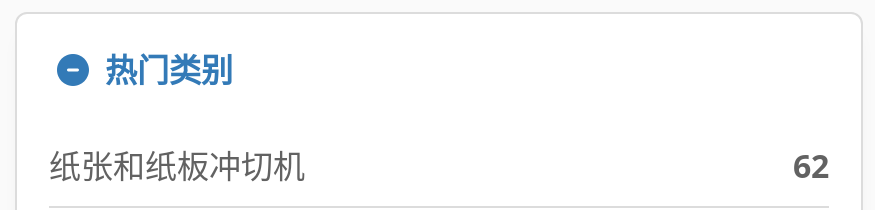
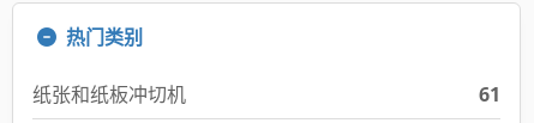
[793,144,829,188] 62 -> [479,81,500,107] 61

